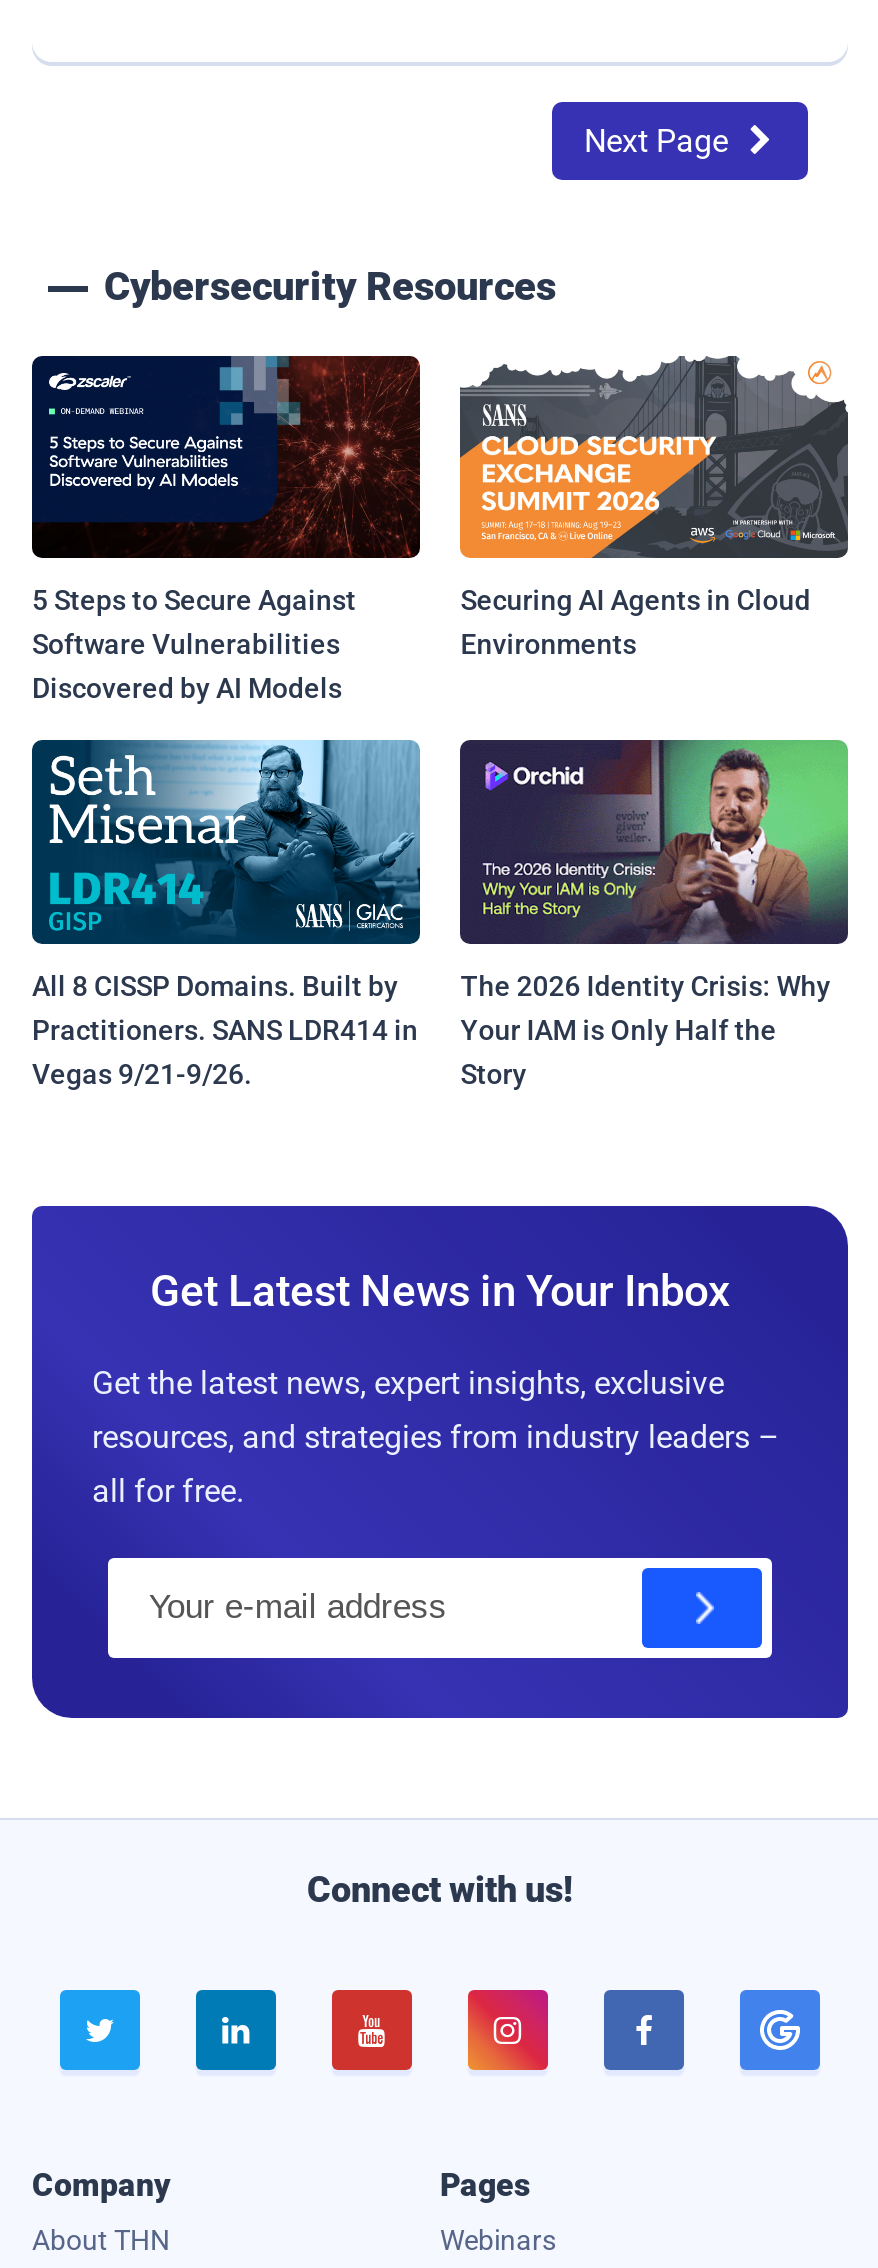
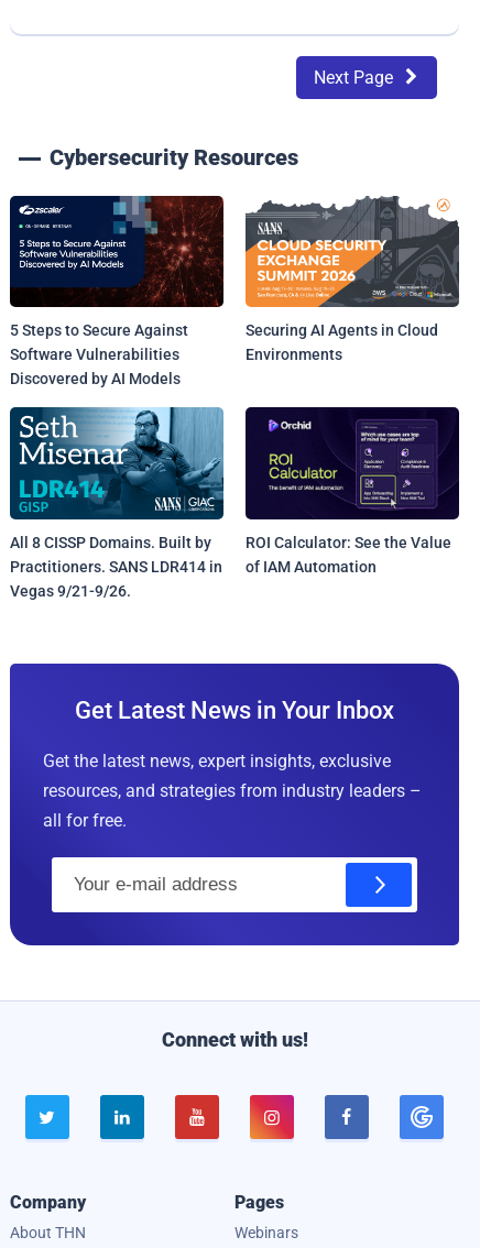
[460,738,850,1089] [image] | The 2026 Identity Crisis: Why | Your IAM is Only Half the | Story -> [246,406,460,575] [image] | ROI Calculator: See the Value | of IAM Automation

